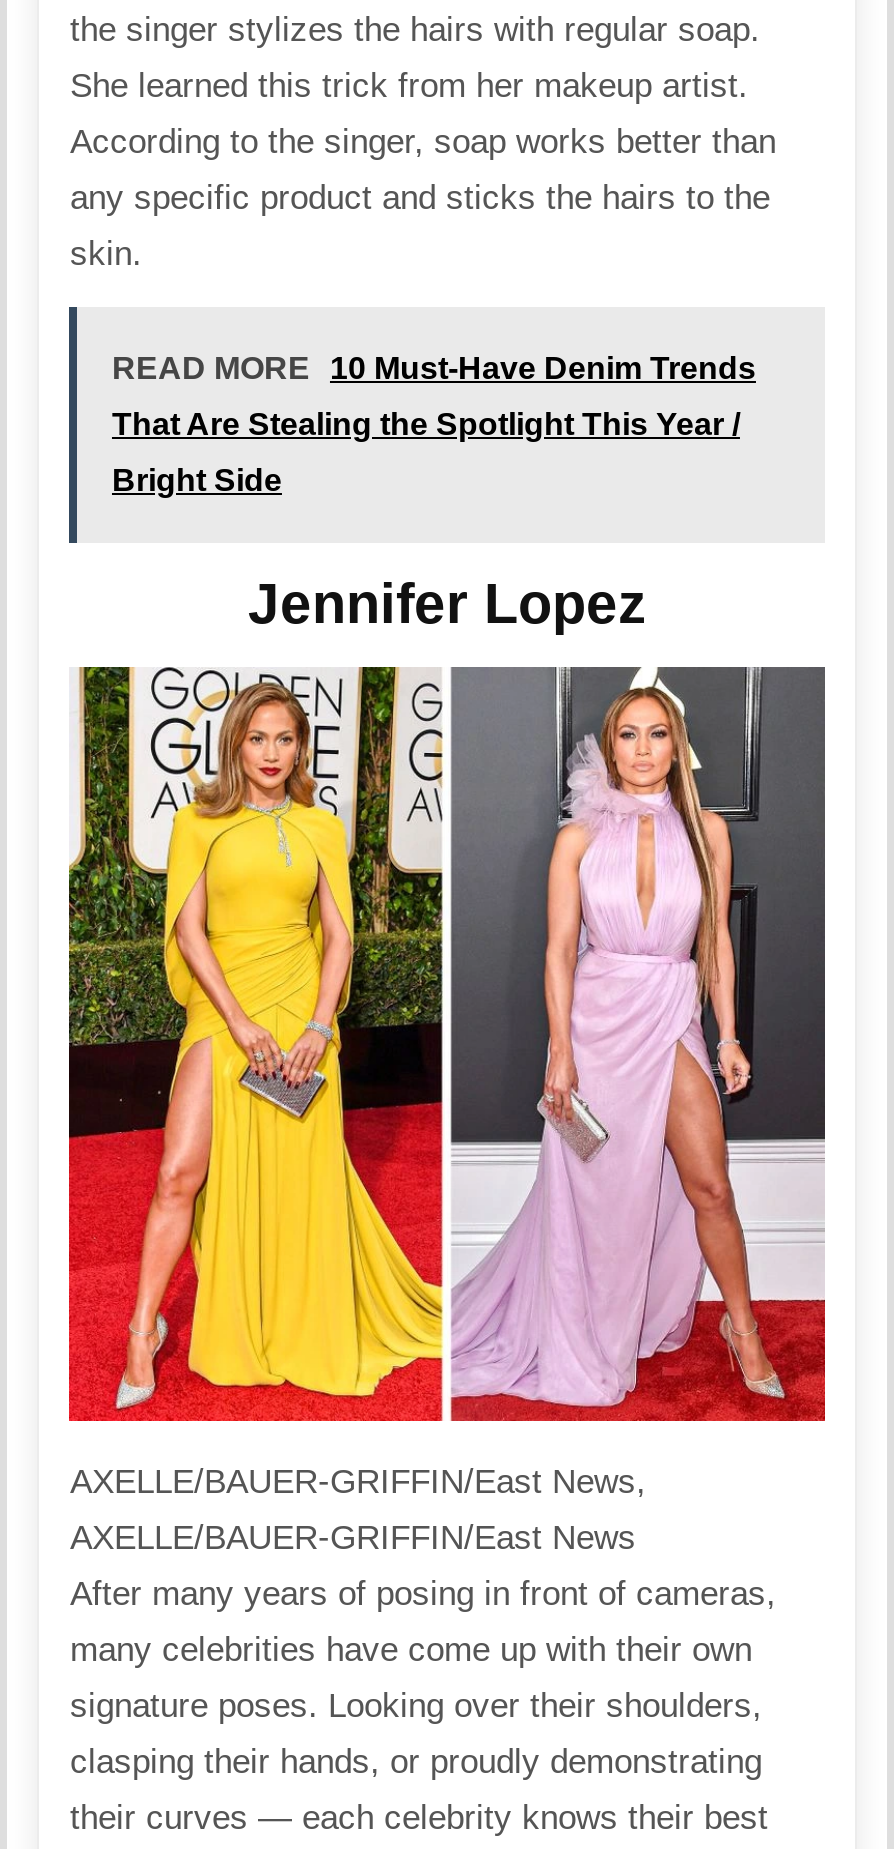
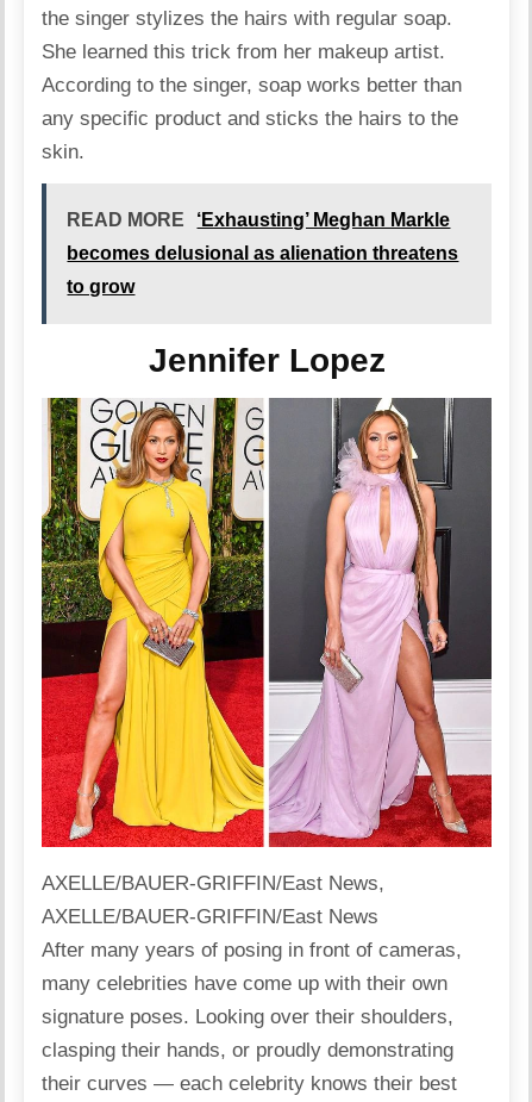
[112,352,756,386] READ MORE 10 Must-Have Denim Trends -> [67,210,450,231] READ MORE ‘Exhausting’ Meghan Markle
[112,408,740,442] That Are Stealing the Spotlight This Year / -> [67,244,459,264] becomes delusional as alienation threatens
[112,464,282,498] Bright Side -> [67,277,135,297] to grow

